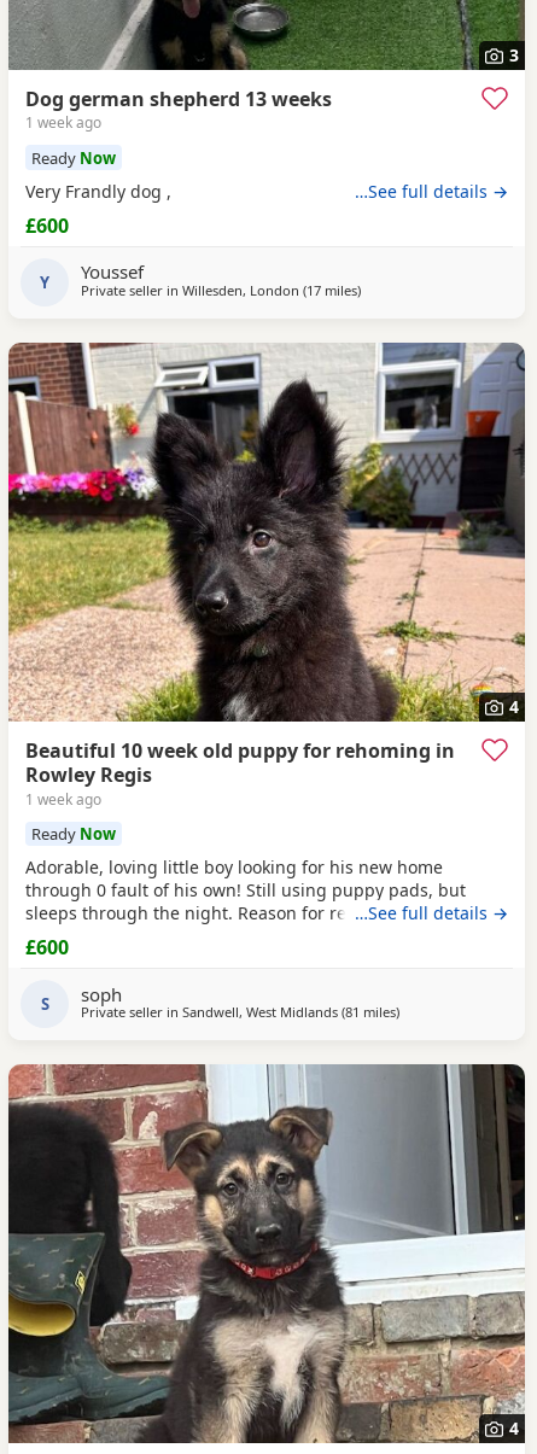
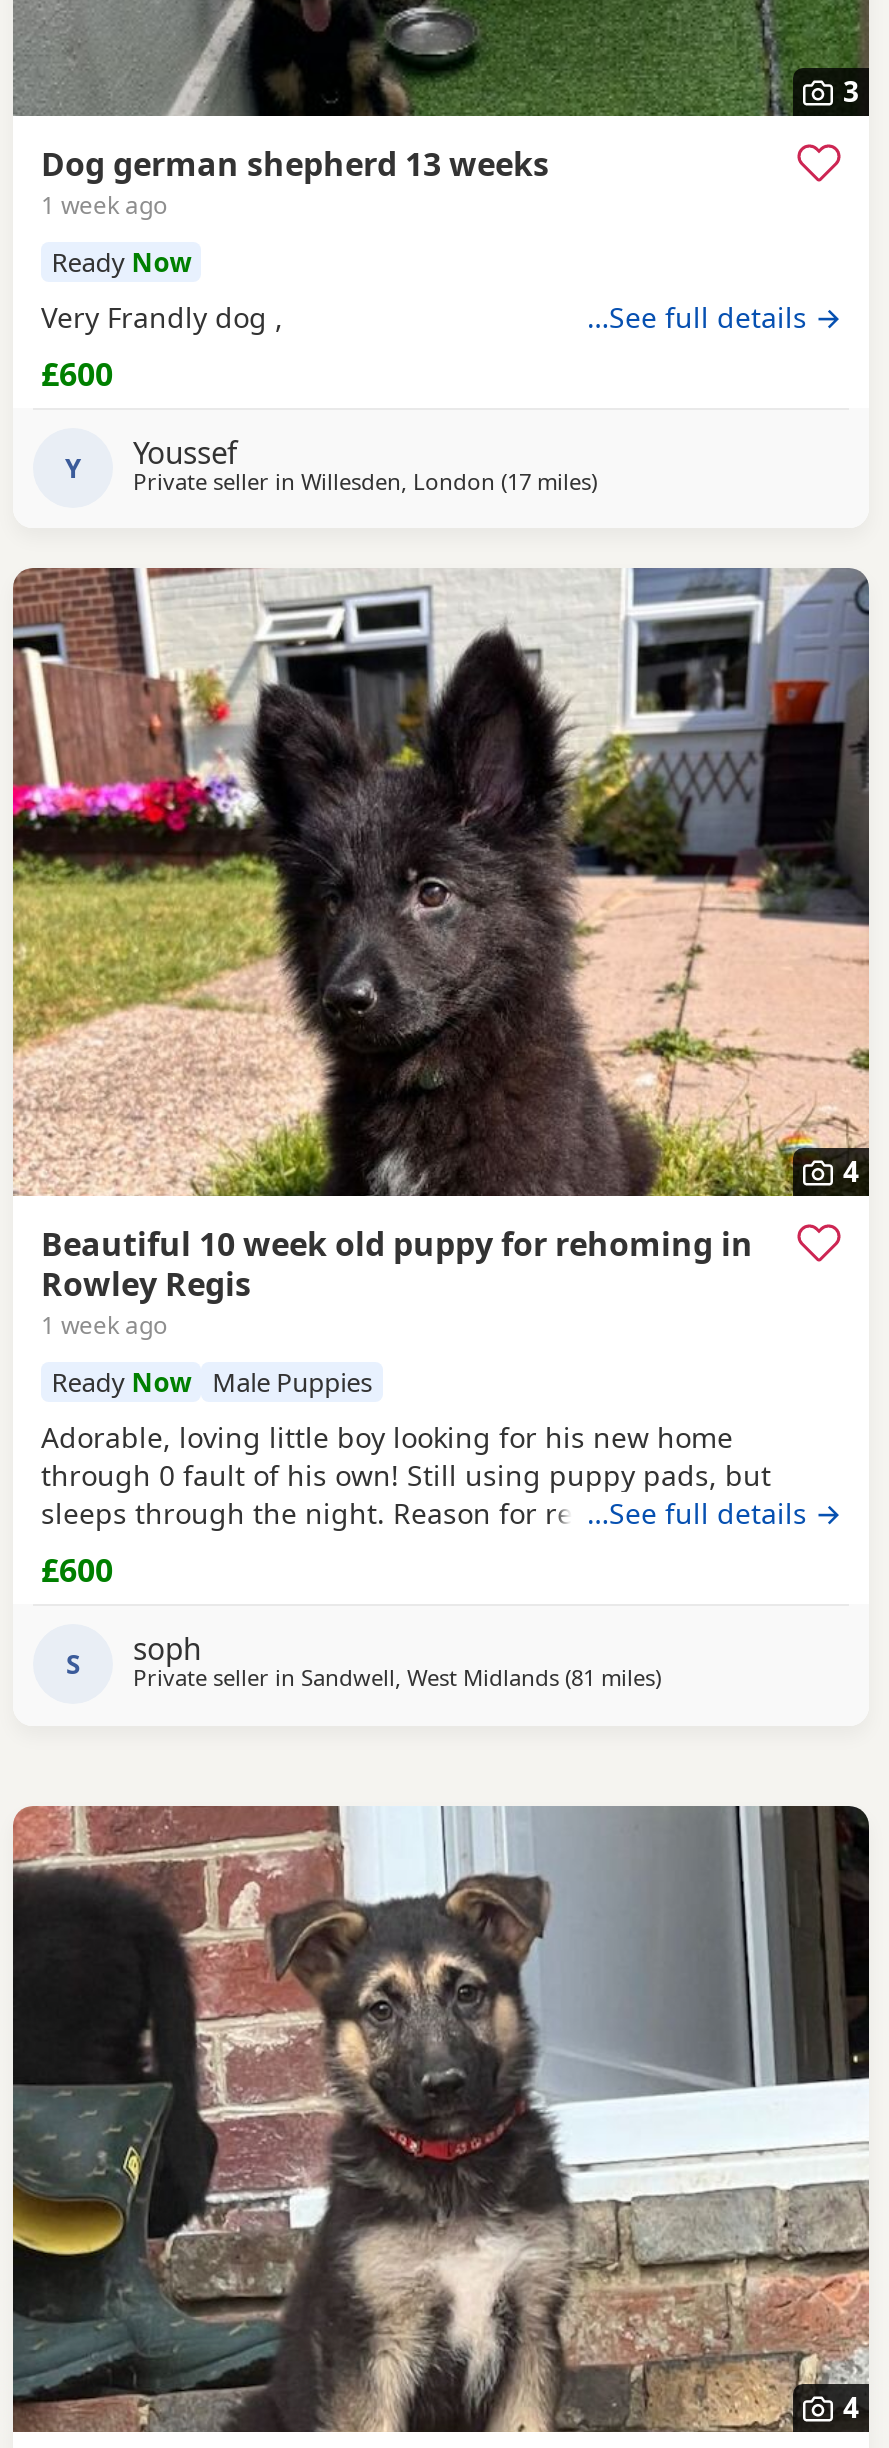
[32,823,116,845] Ready Now -> [51,1364,372,1400] Ready Now Male Puppies

